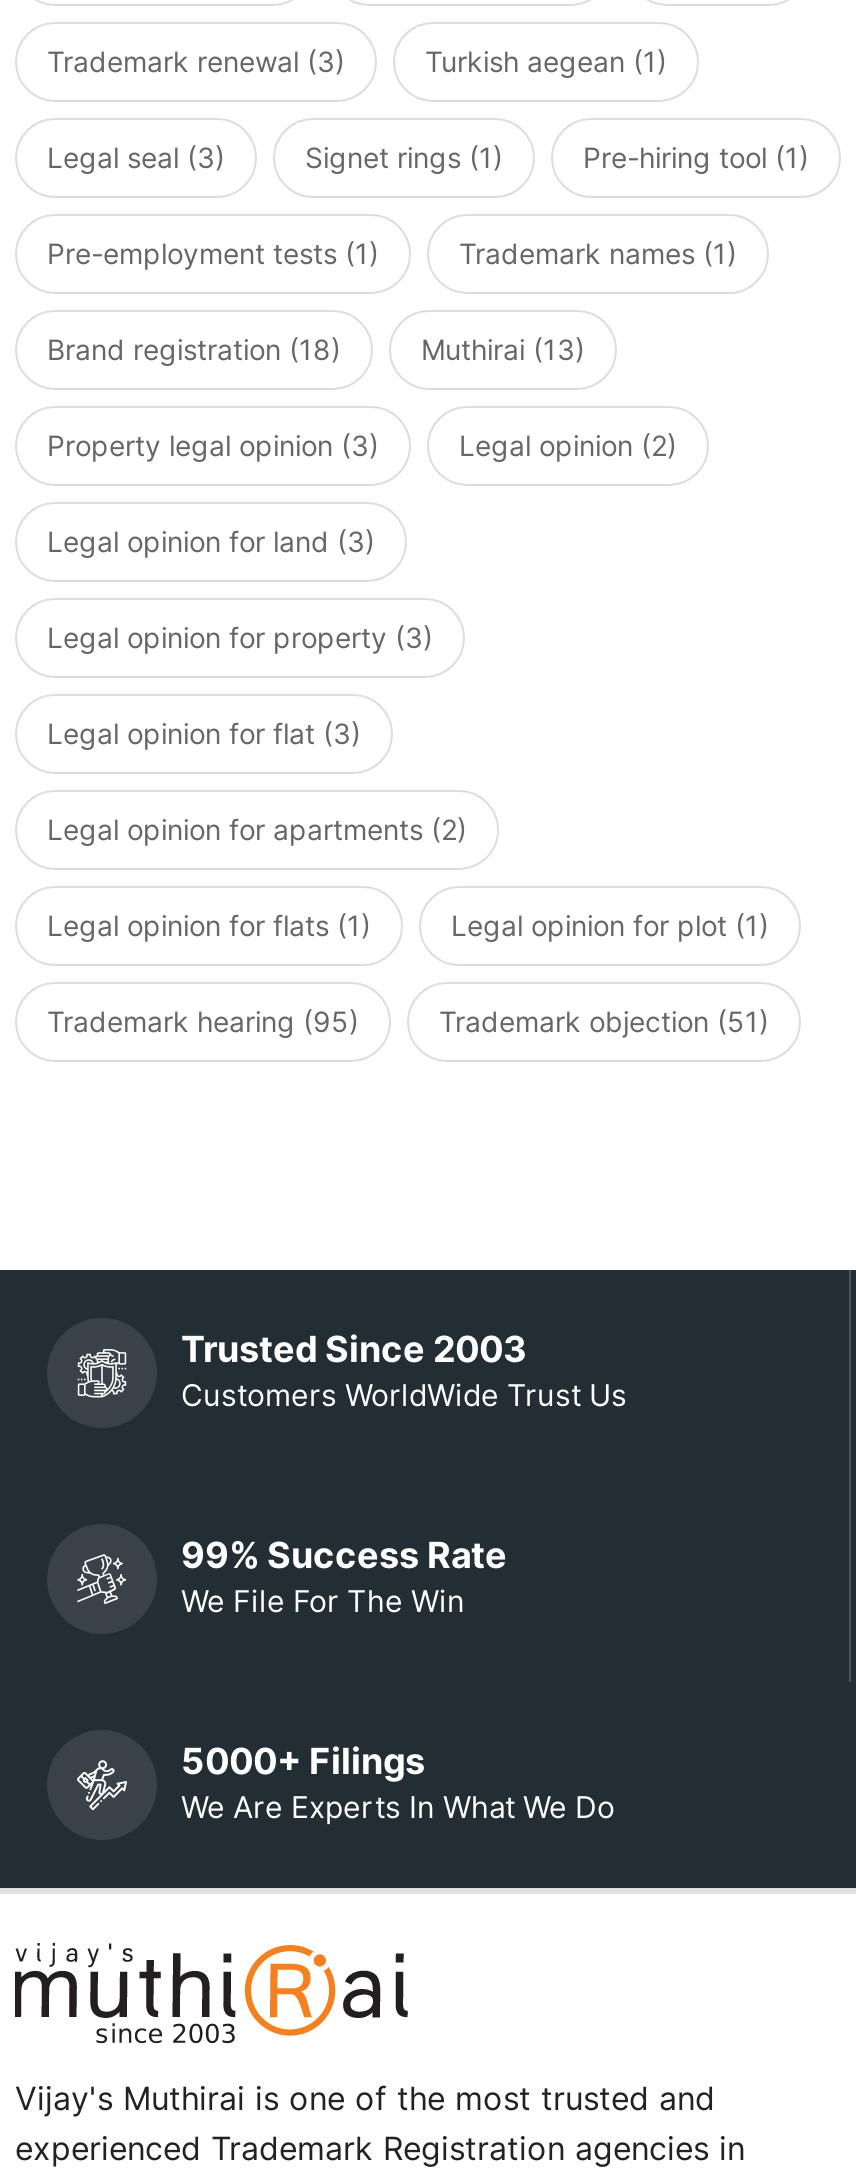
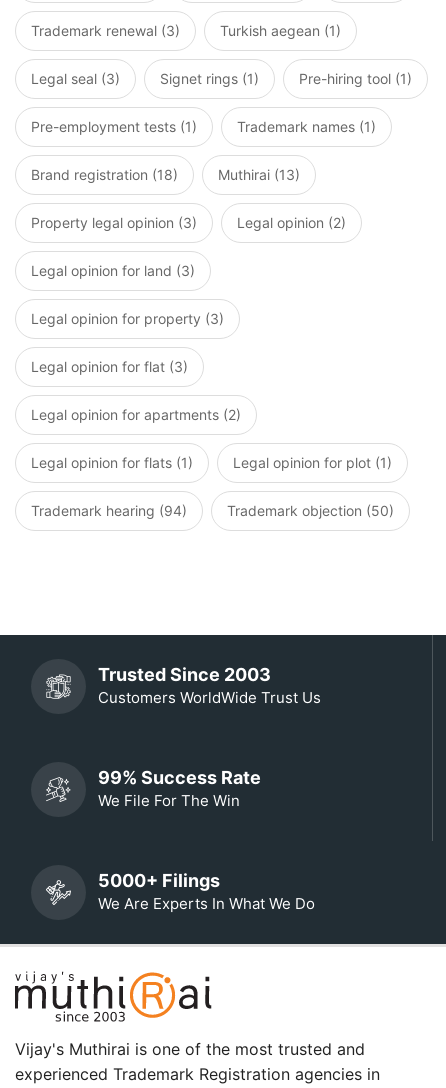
[47,1004,359,1038] Trademark hearing (95) -> [31,502,187,519] Trademark hearing (94)
[439,1004,769,1038] Trademark objection (51) -> [227,502,394,519] Trademark objection (50)

